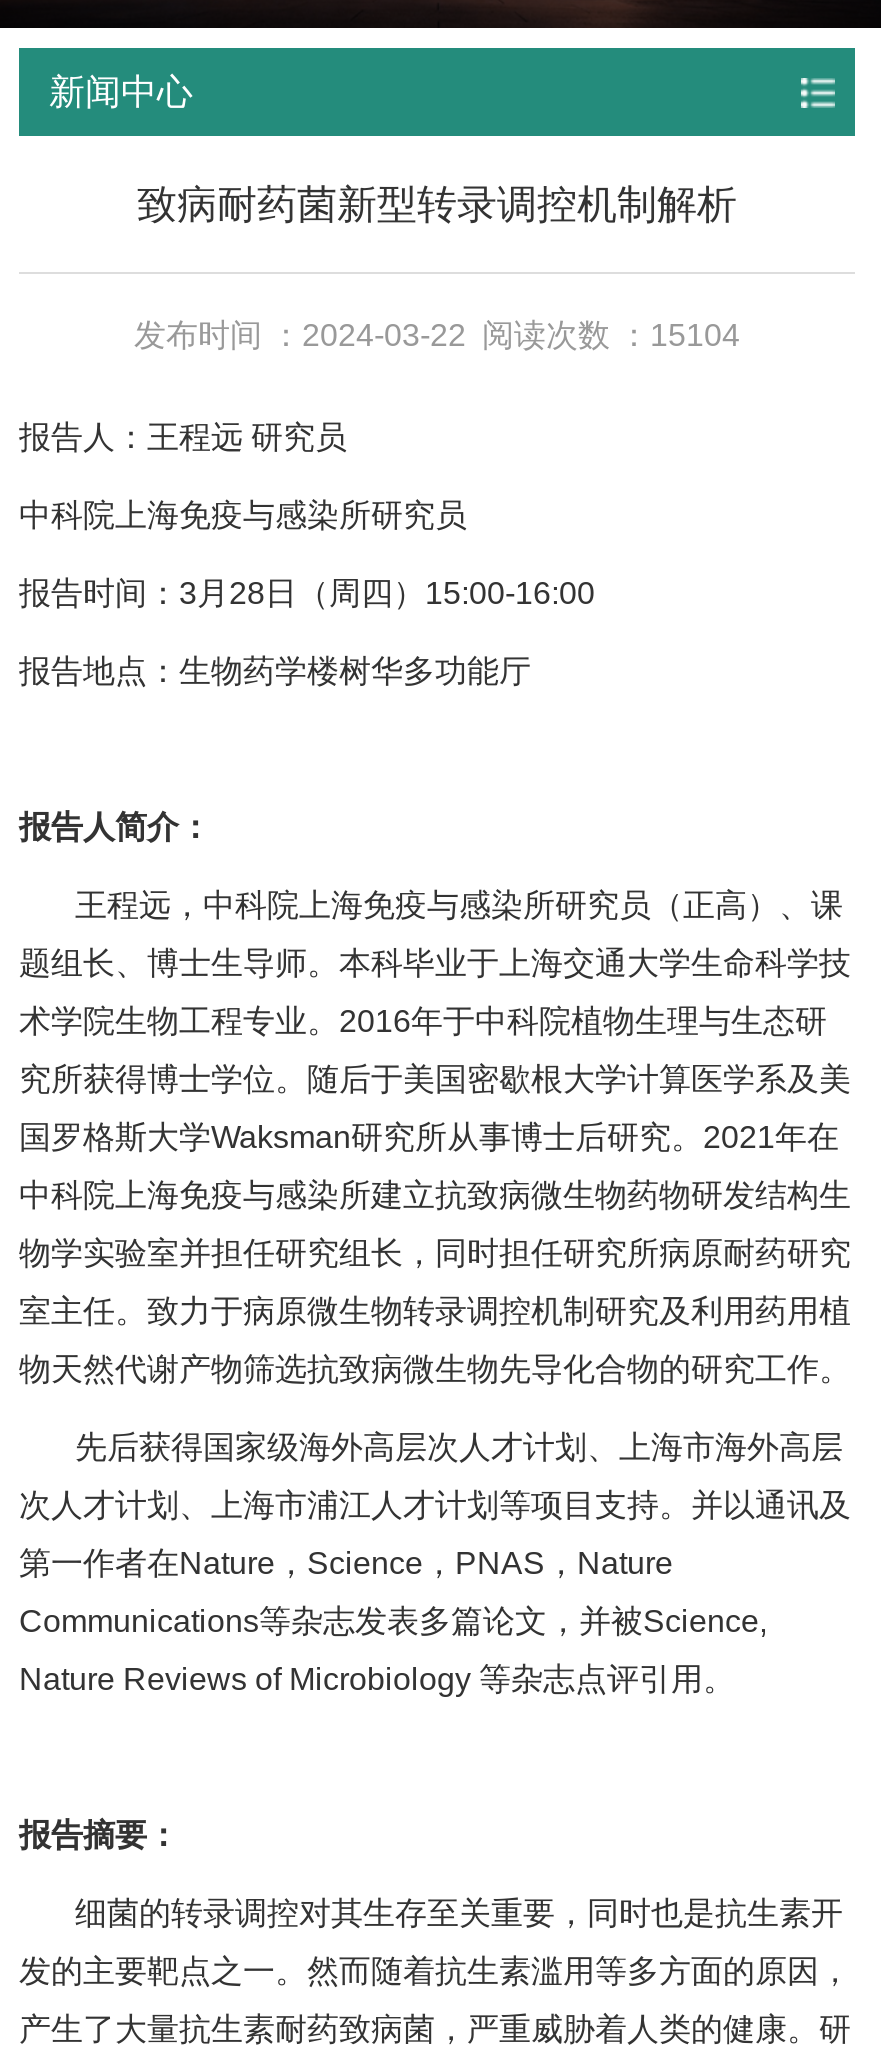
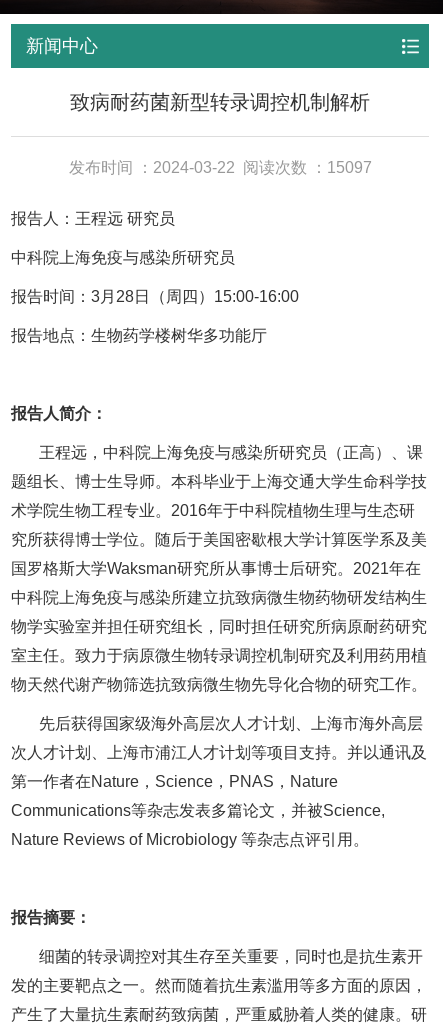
[134,318,740,352] 发布时间 ：2024-03-22 阅读次数 ：15104 -> [68,159,371,176] 发布时间 ：2024-03-22 阅读次数 ：15097

